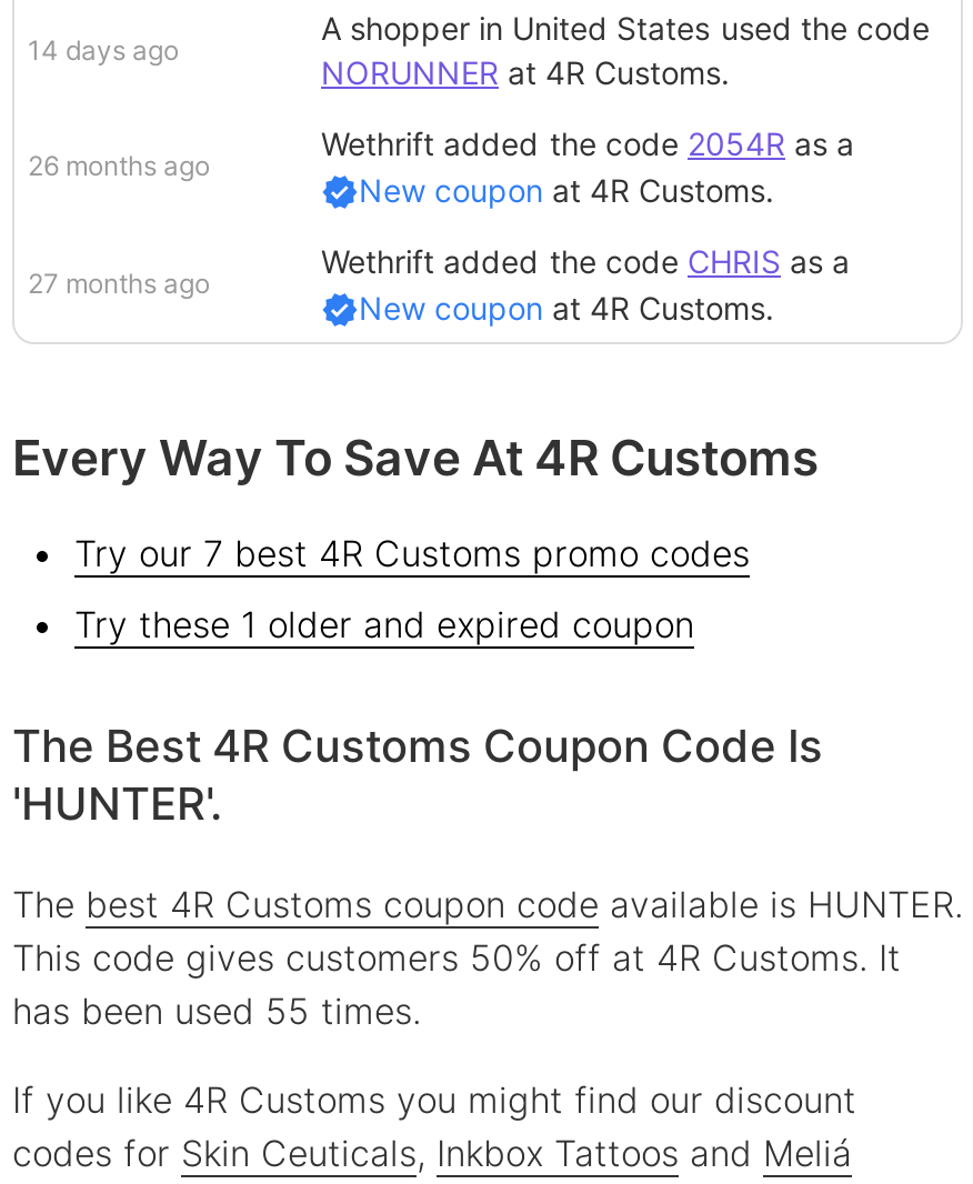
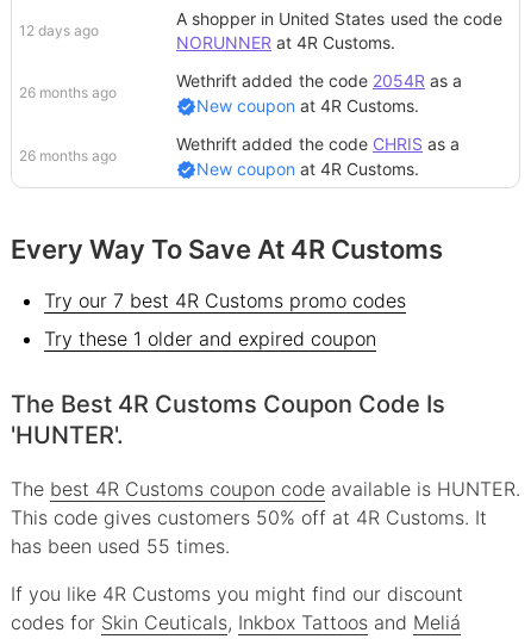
[28,34,179,67] 14 days ago -> [19,22,99,40] 12 days ago
[28,267,210,300] 27 months ago -> [19,147,117,165] 26 months ago

